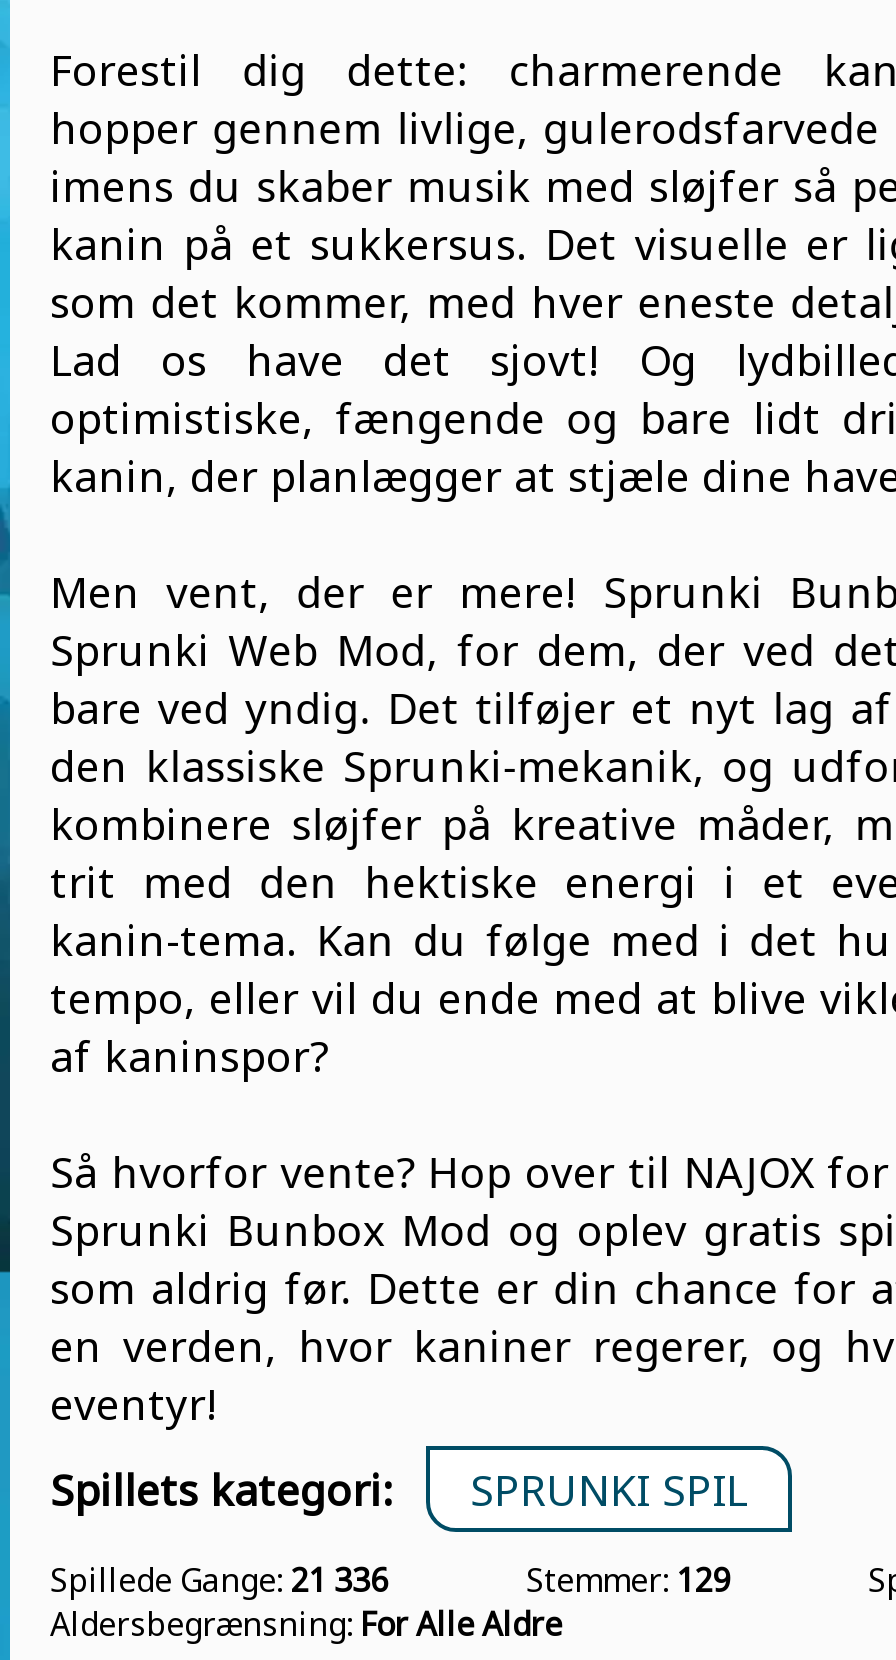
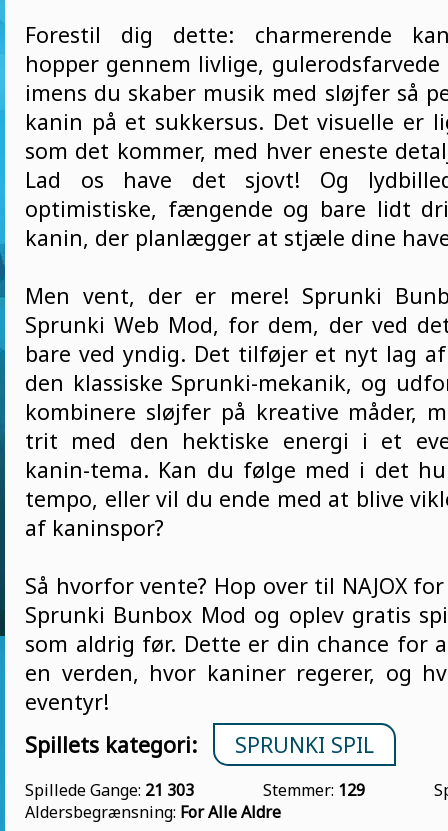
[50,1558,388,1602] Spillede Gange: 21 336 -> [25,779,194,801] Spillede Gange: 21 303

